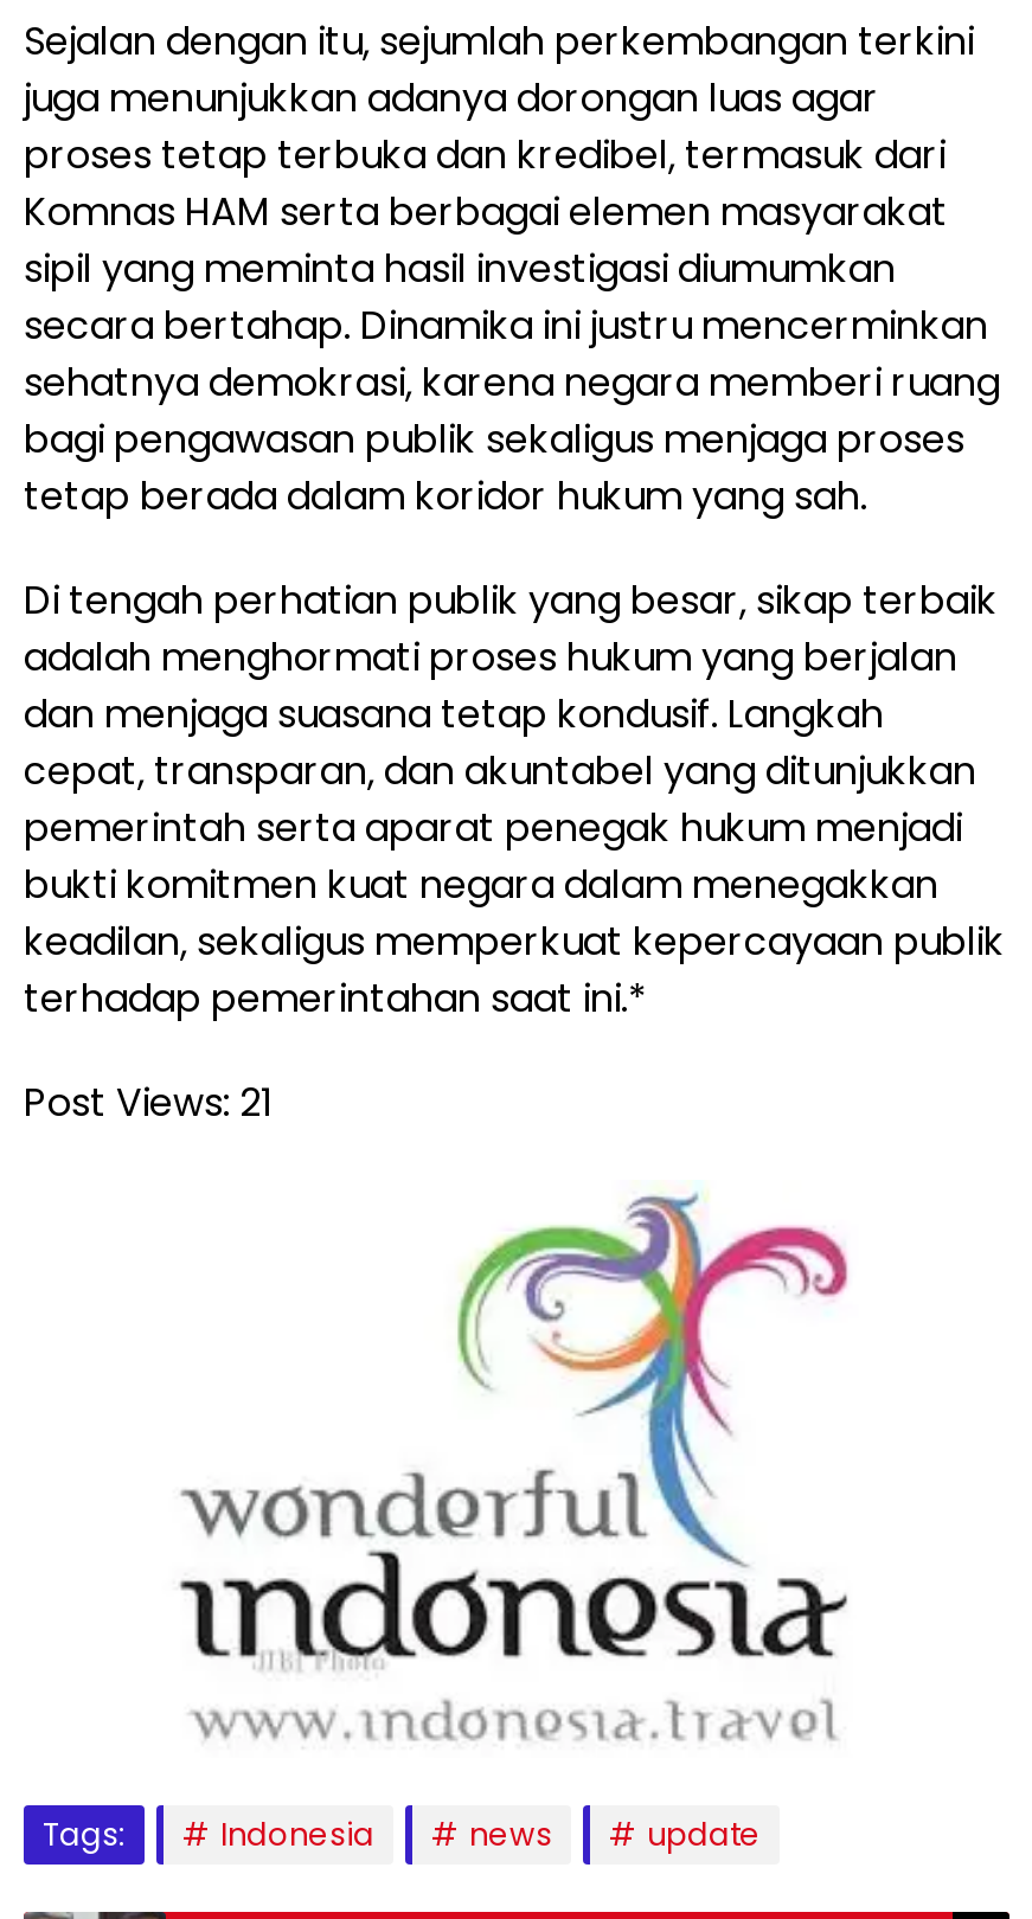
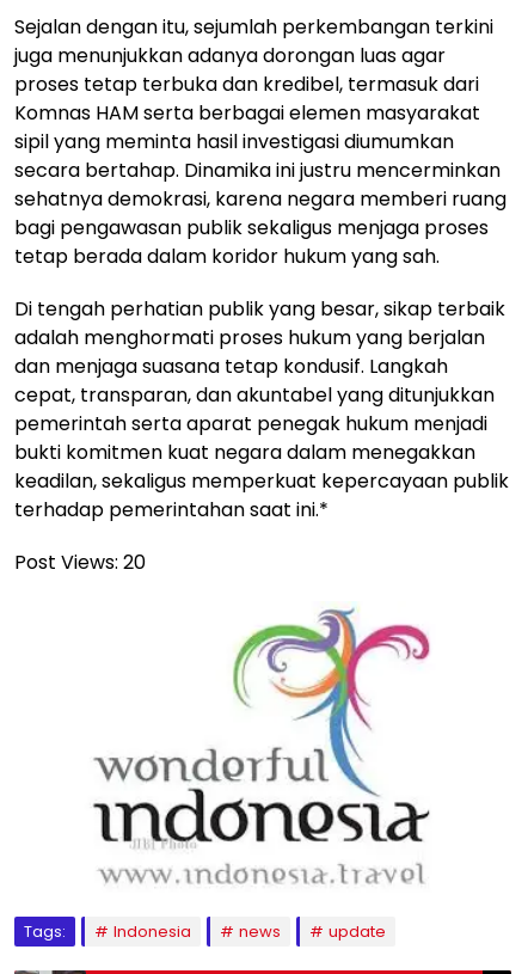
[24,1075,273,1129] Post Views: 21 -> [14,548,146,576] Post Views: 20

